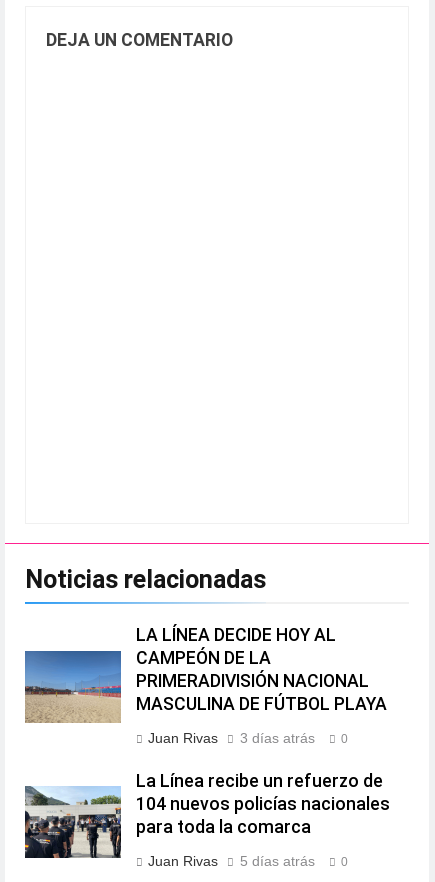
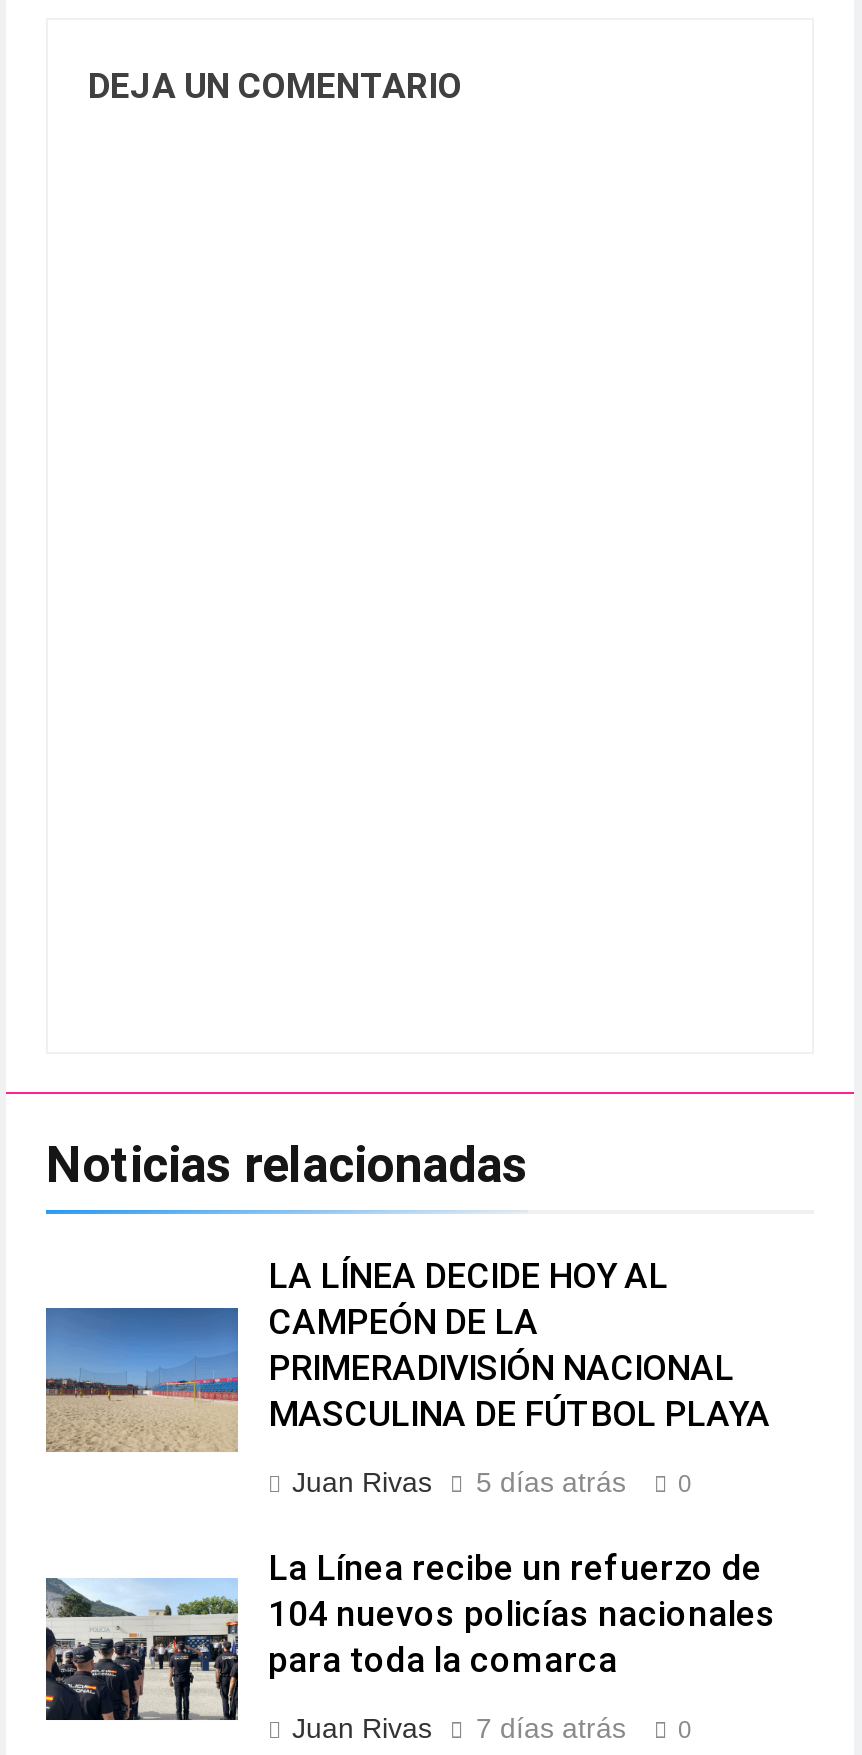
[148,730,348,746] Juan Rivas 3 días atrás 0 -> [292,1466,692,1498] Juan Rivas 5 días atrás 0
[148,853,348,869] Juan Rivas 5 días atrás 0 -> [292,1712,692,1744] Juan Rivas 7 días atrás 0

